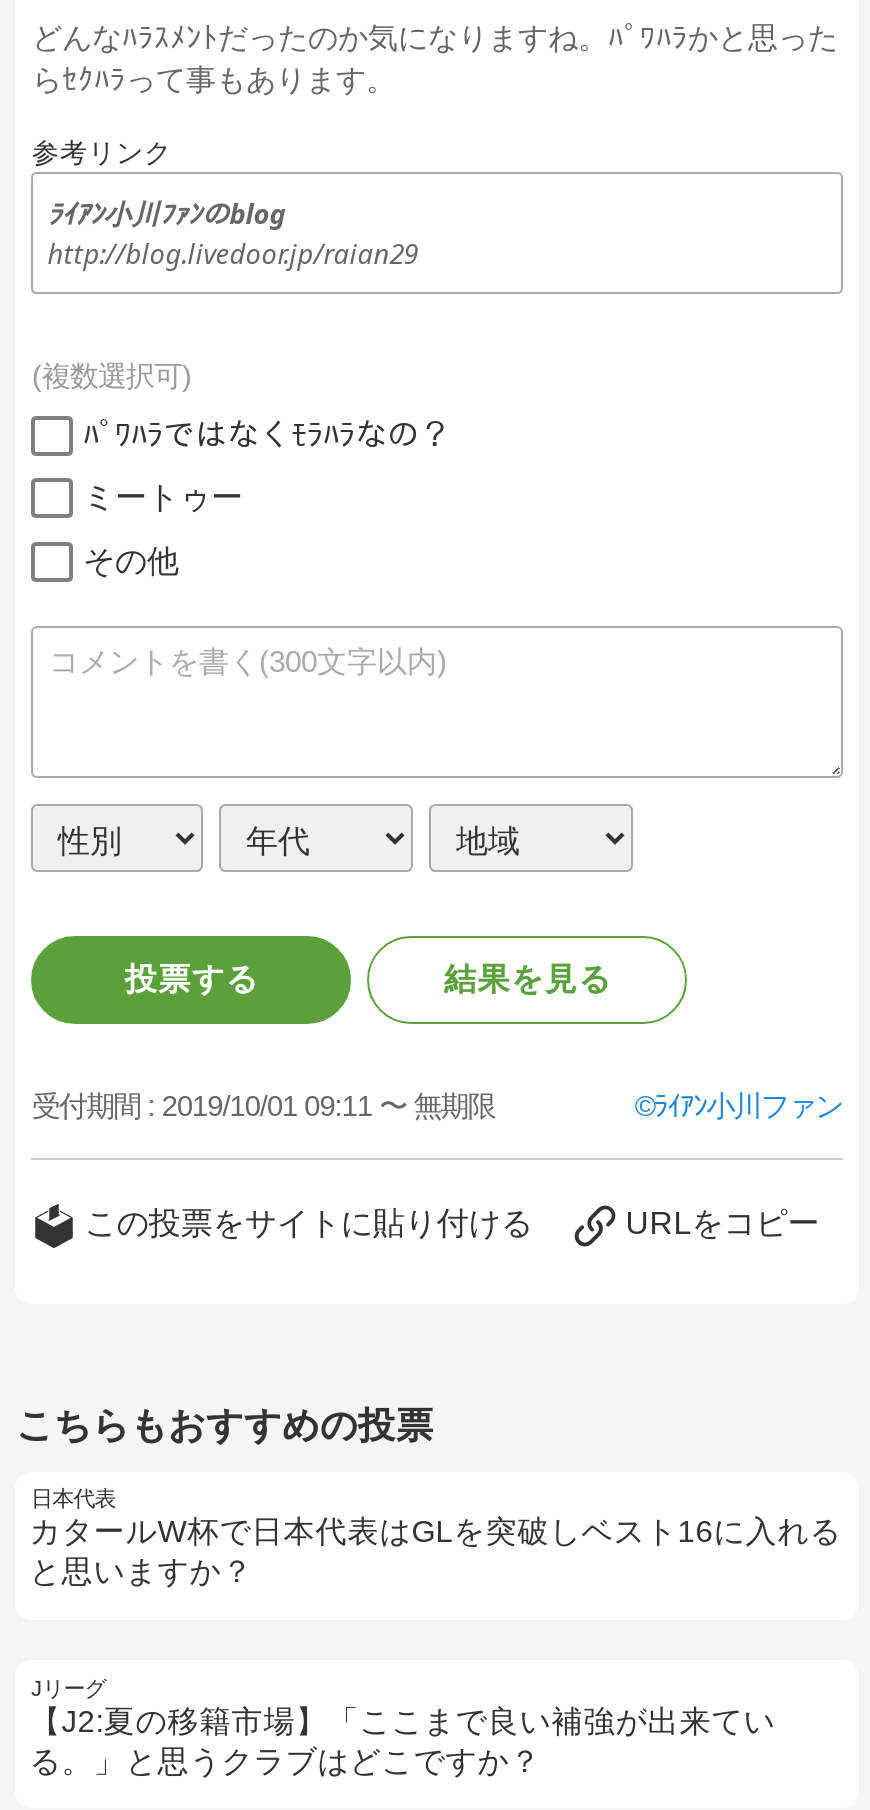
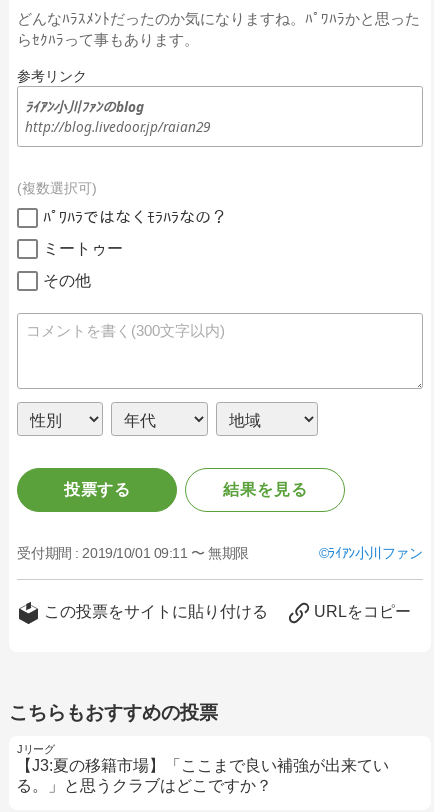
[29,1487,841,1588] 日本代表 | カタールW杯で日本代表はGLを突破しベスト16に入れる | と思いますか？ -> none
[29,1703,775,1737] 【J2:夏の移籍市場】「ここまで良い補強が出来てい -> [16,757,389,774] 【J3:夏の移籍市場】「ここまで良い補強が出来てい

